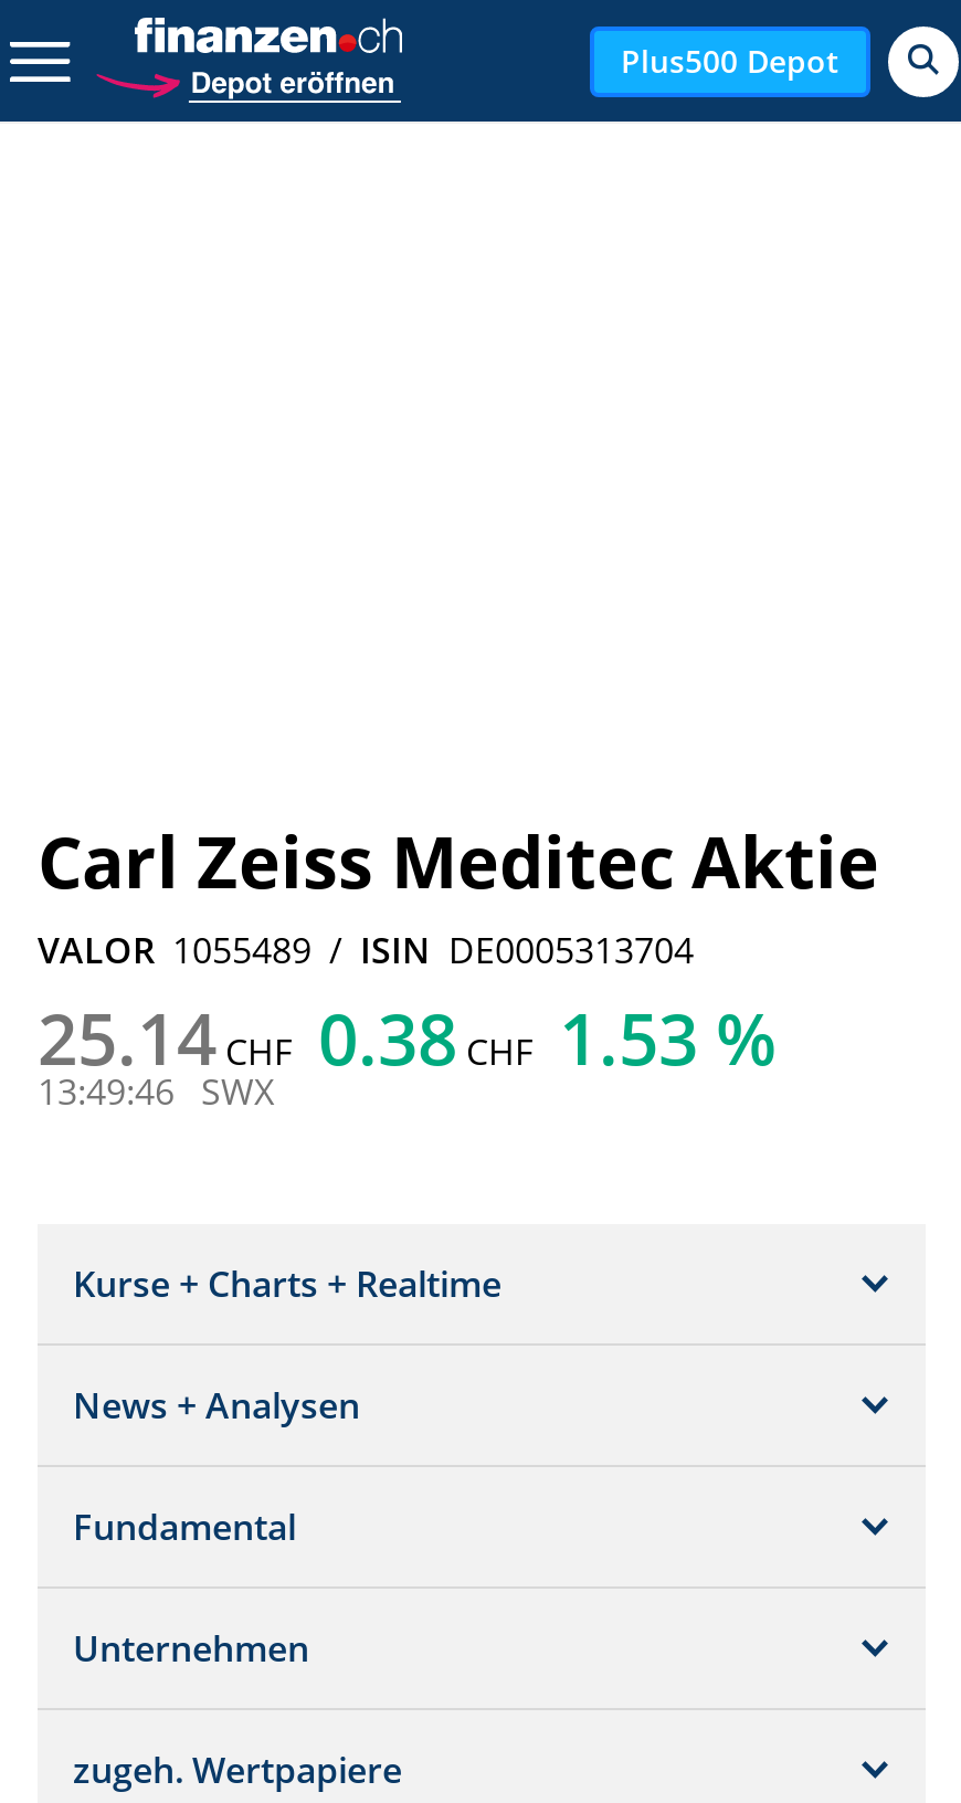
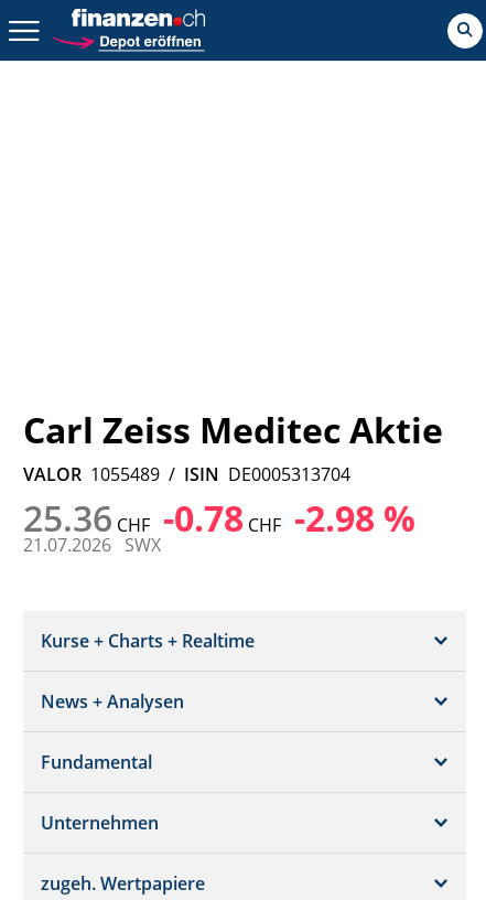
[621,39,839,81] Plus500 Depot -> none
[38,990,778,1085] 25.14 CHF 0.38 CHF 1.53 % -> [23,494,415,542] 25.36 CHF -0.78 CHF -2.98 %
[38,1067,274,1116] 13:49:46 SWX -> [23,533,161,557] 21.07.2026 SWX

